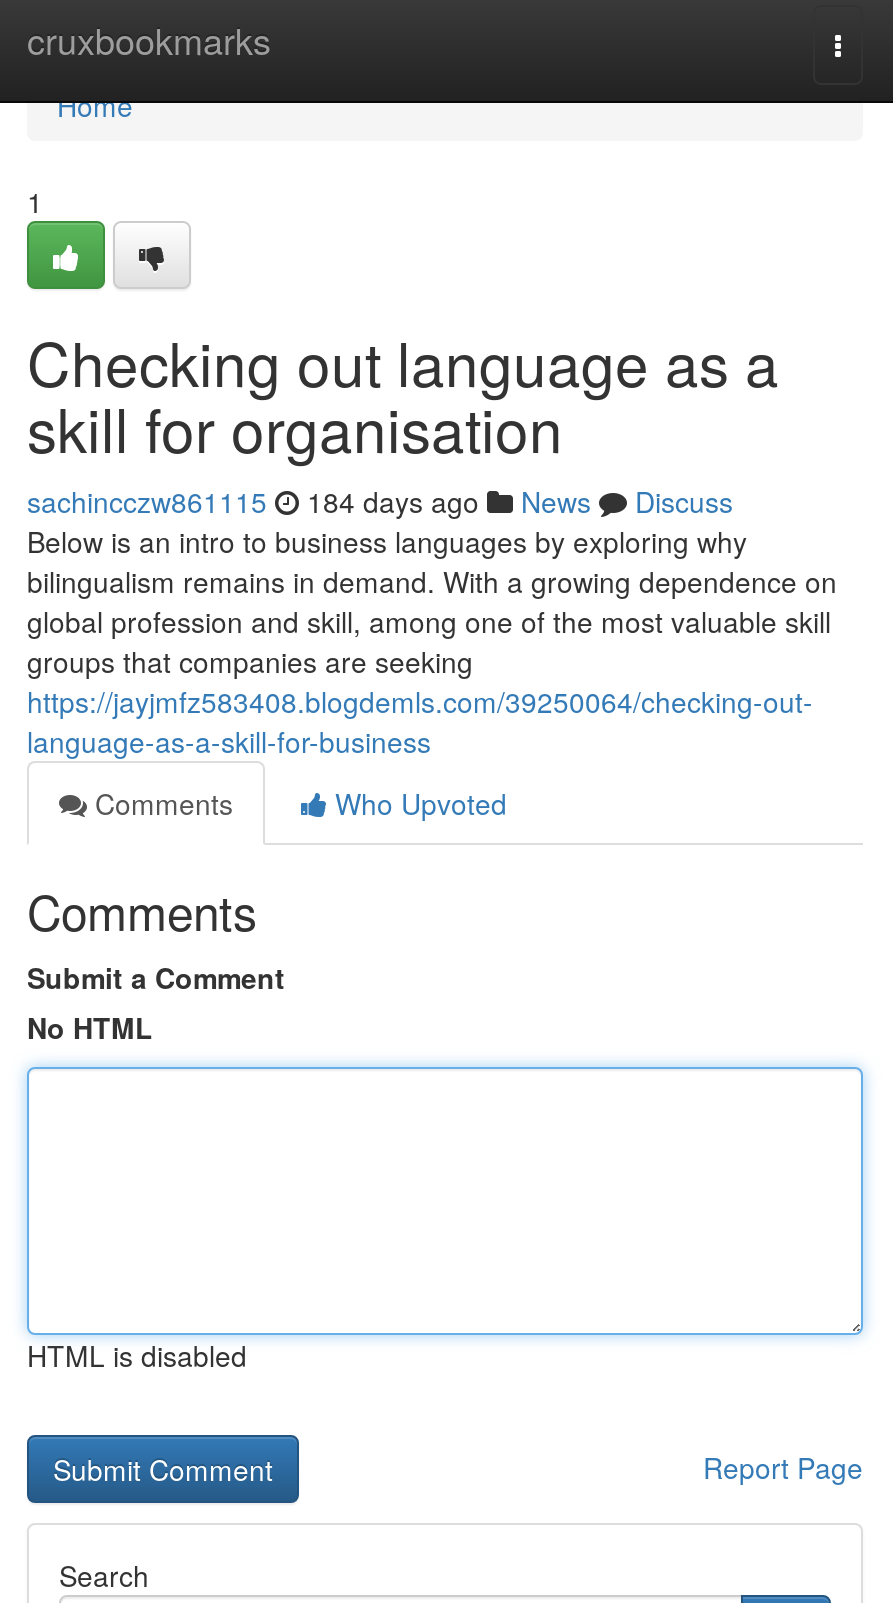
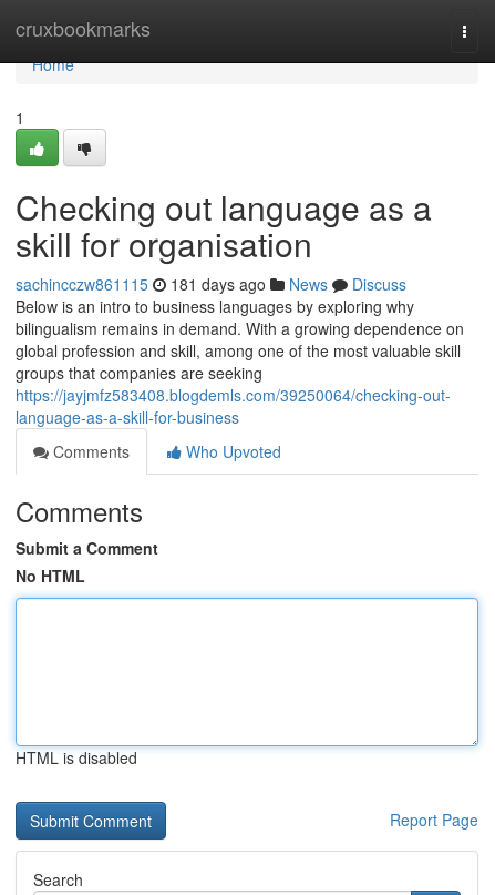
[27,481,733,521] sachincczw861115 184 days ago News Discuss -> [16,273,406,295] sachincczw861115 181 days ago News Discuss

